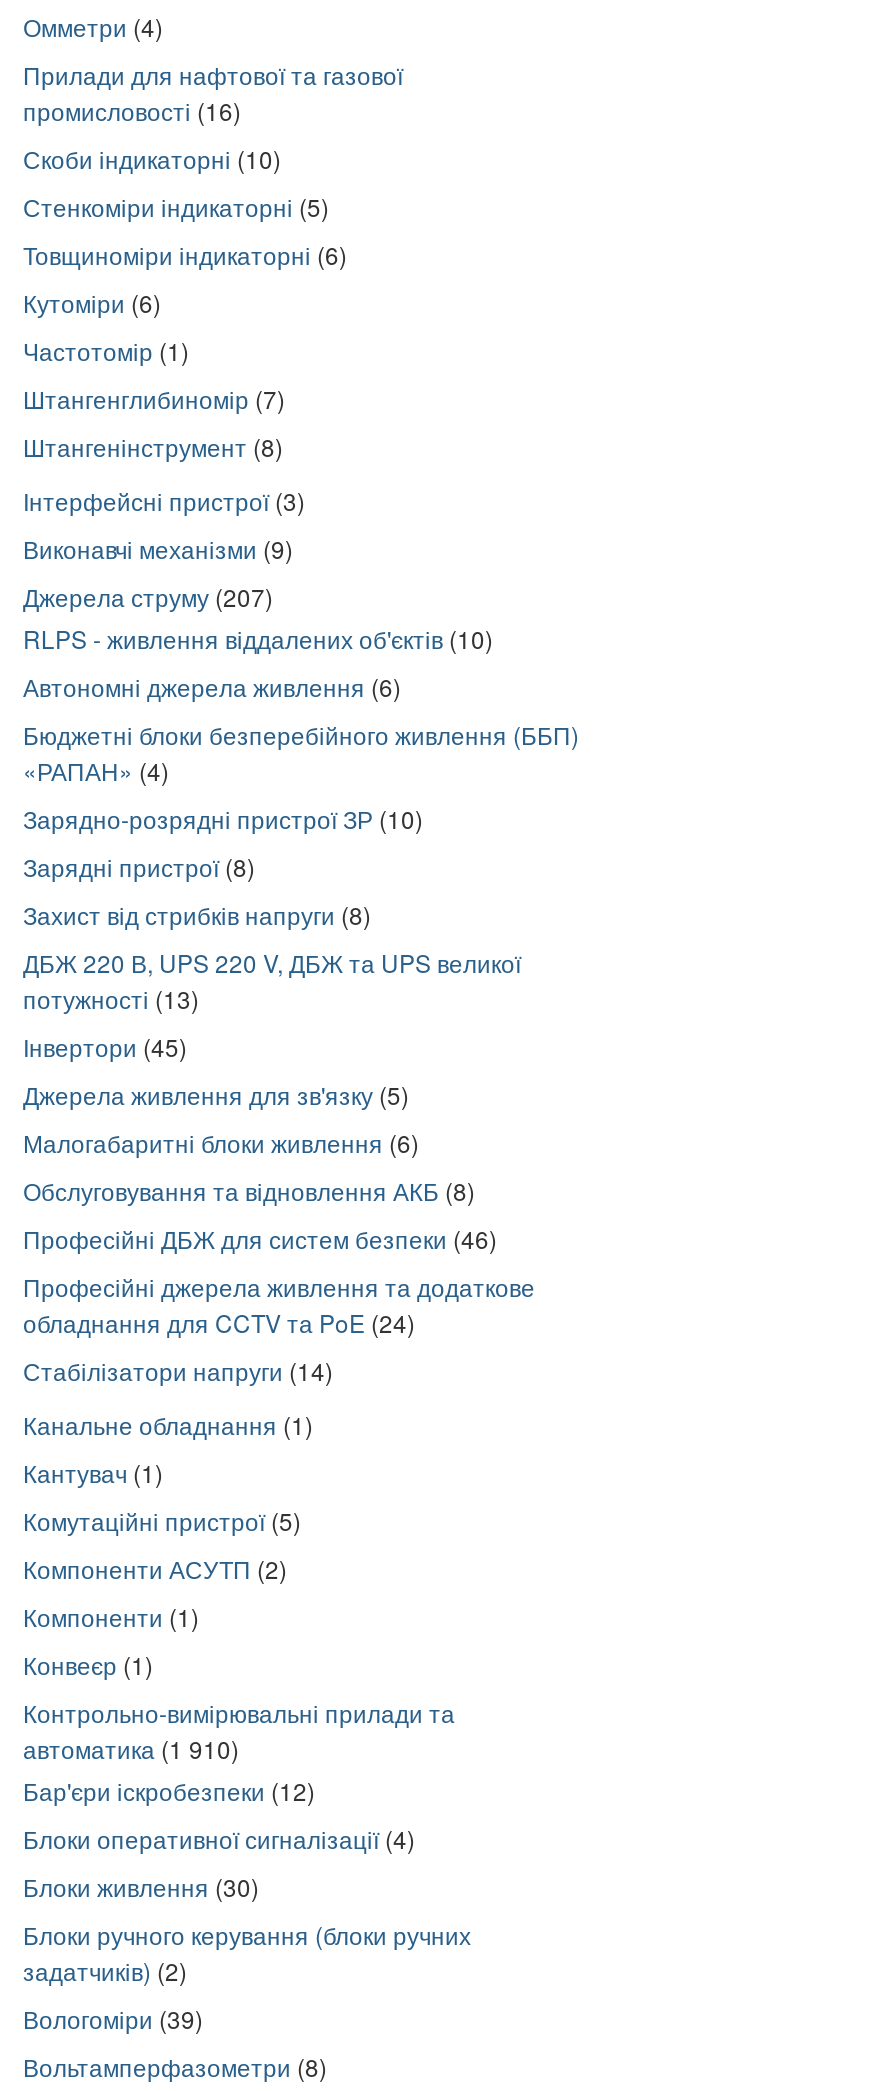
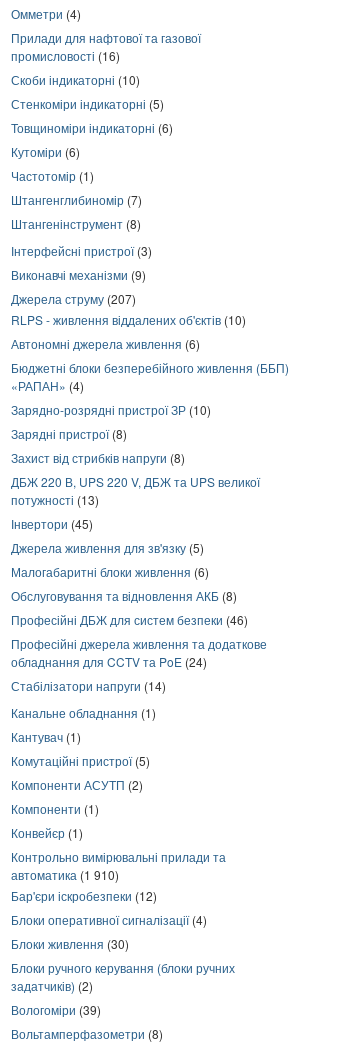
[23,1647,455,1729] Конвеєр (1) | Контрольно-вимірювальні прилади та -> [11,824,226,865] Конвейєр (1) | Контрольно вимірювальні прилади та

